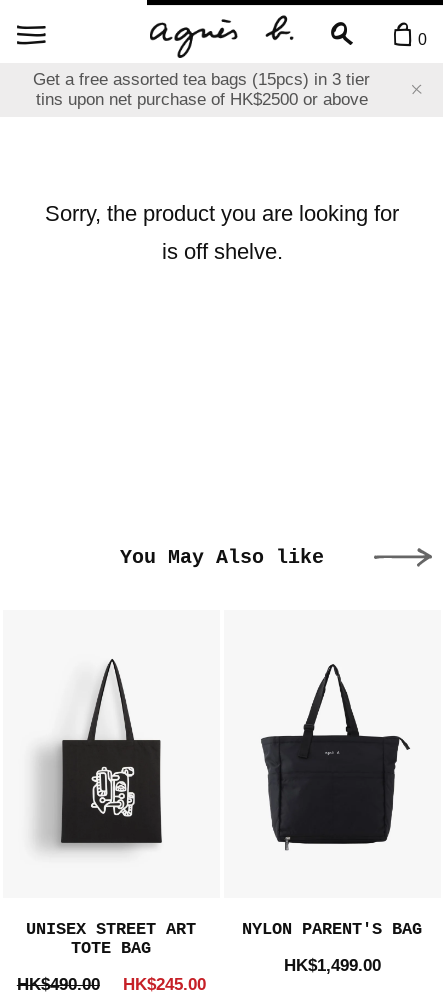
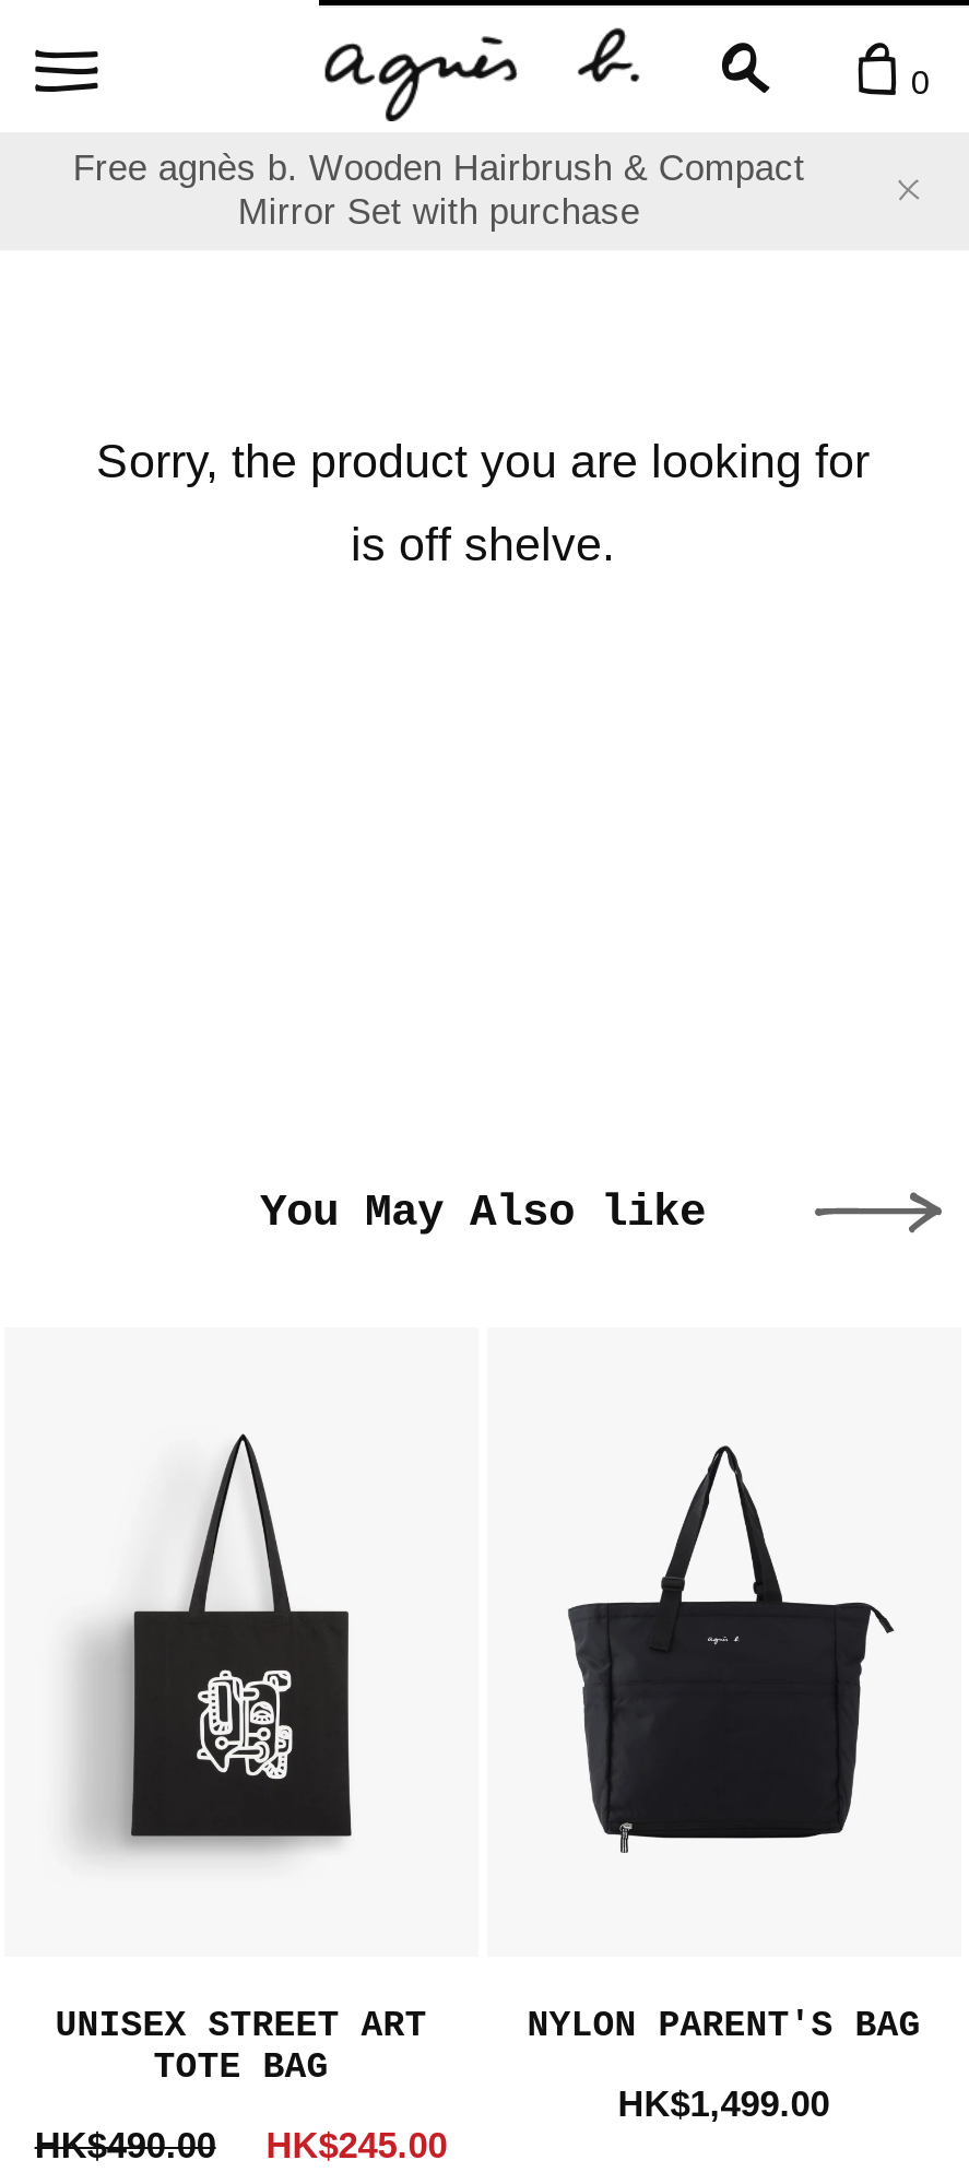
[33,70,370,109] Get a free assorted tea bags (15pcs) in 3 tier | tins upon net purchase of HK$2500 or above -> [73,148,805,233] Free agnès b. Wooden Hairbrush & Compact | Mirror Set with purchase

